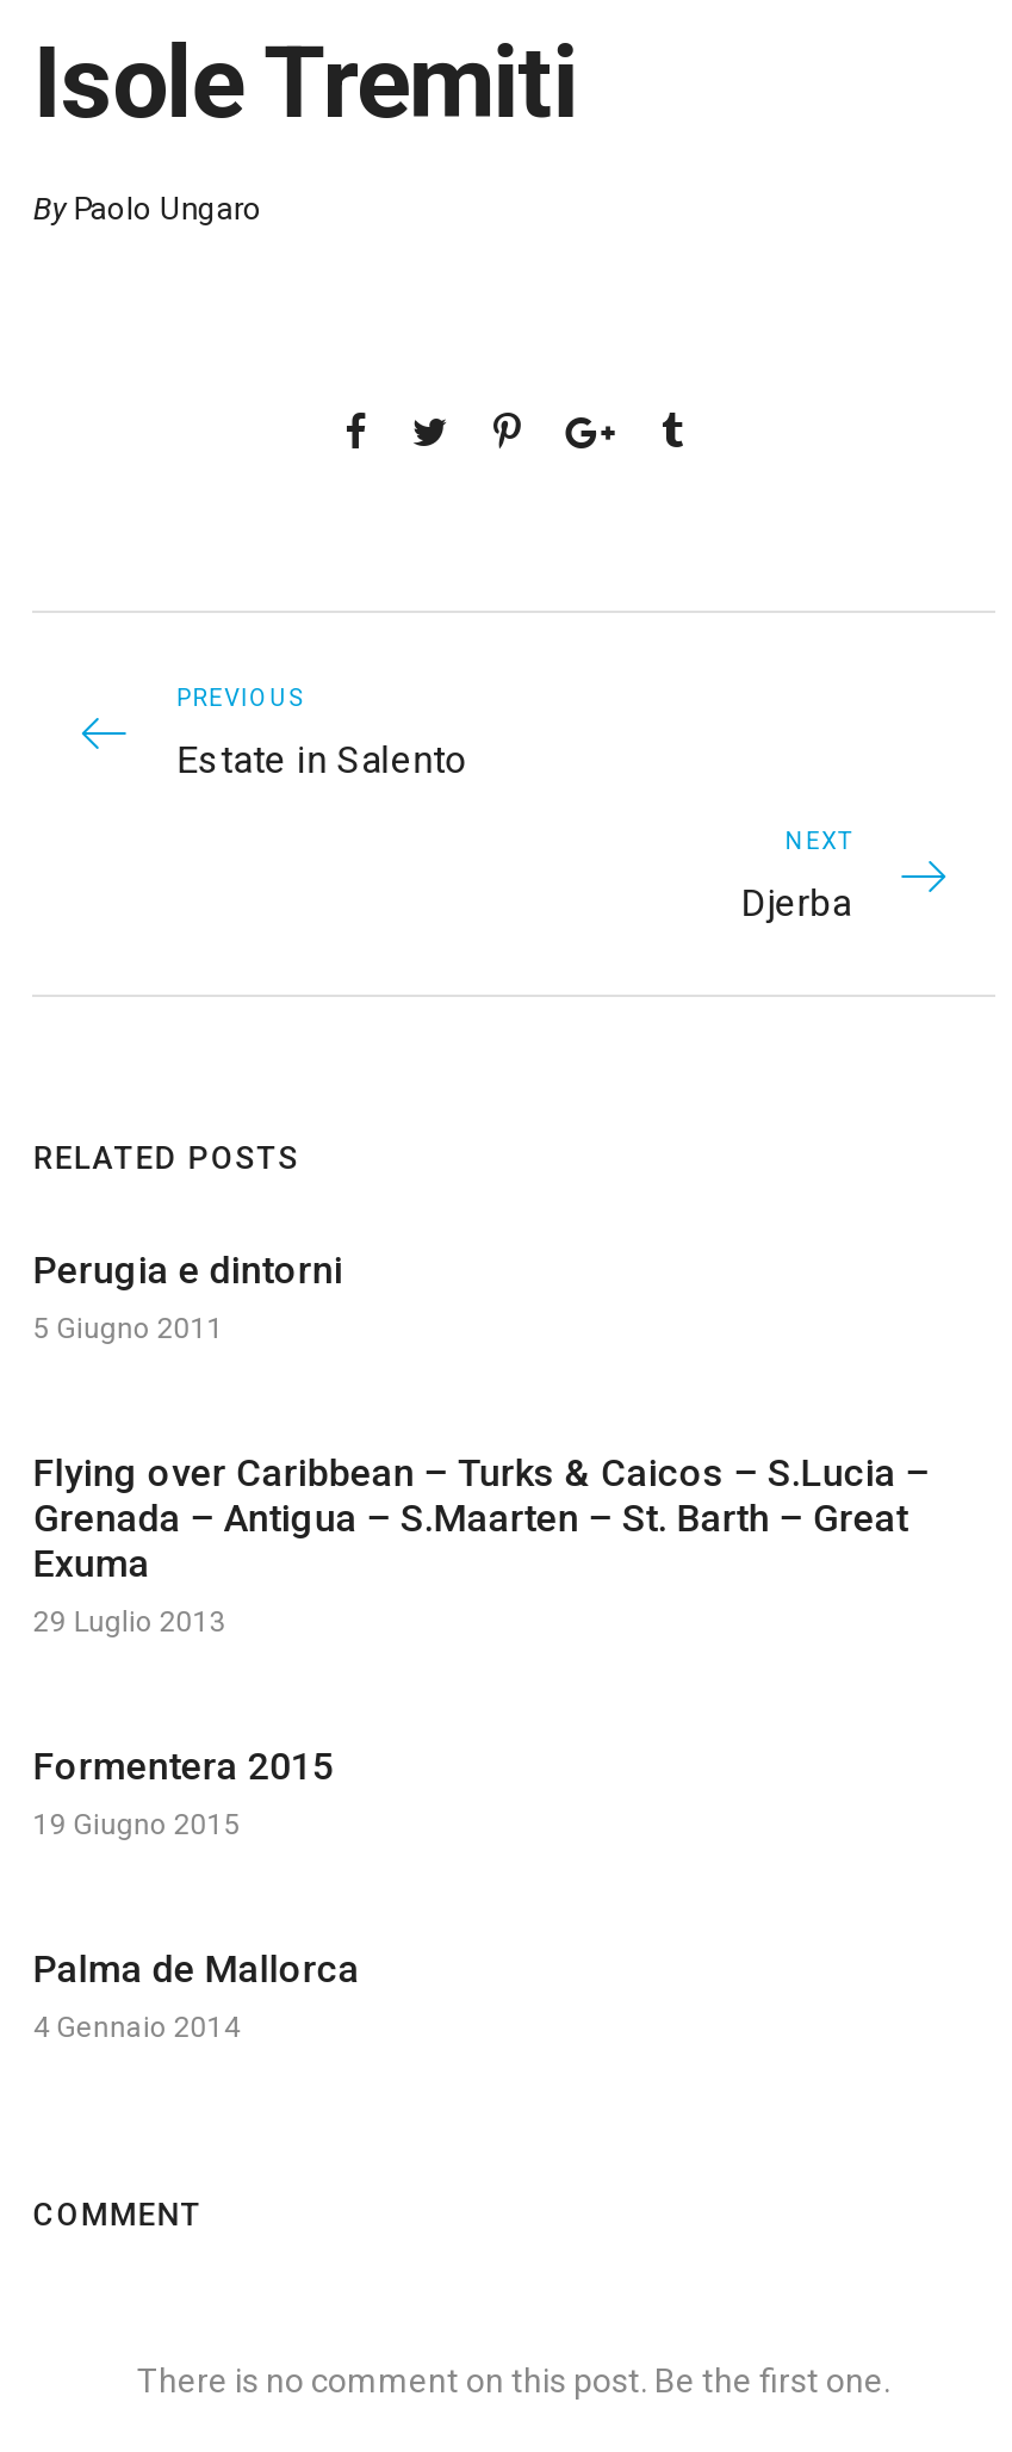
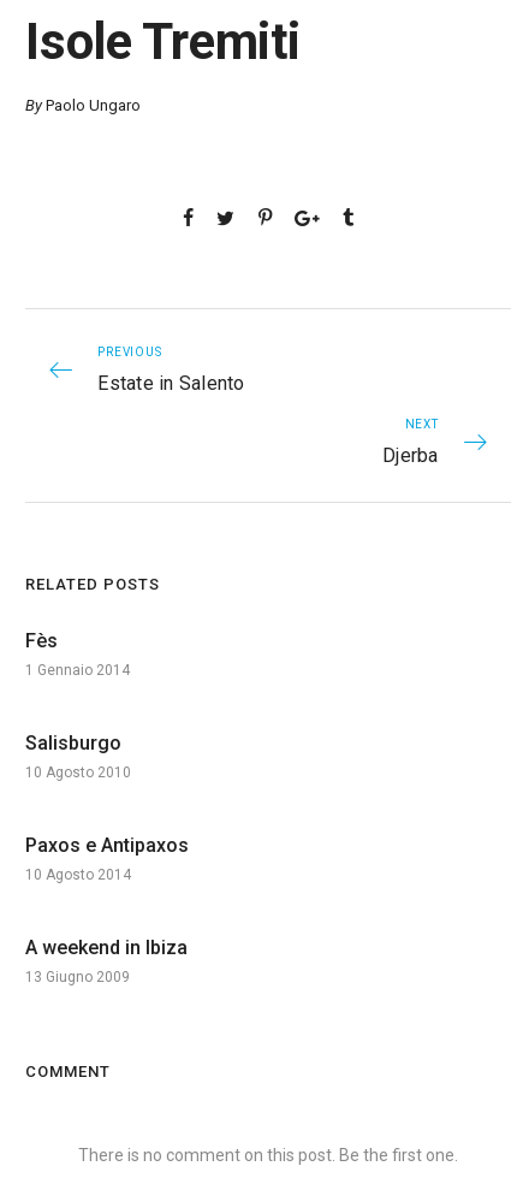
[33,1247,343,1345] Perugia e dintorni | 5 Giugno 2011 -> [26,629,130,679] Fès | 1 Gennaio 2014
[33,1450,930,1639] Flying over Caribbean – Turks & Caicos – S.Lucia – | Grenada – Antigua – S.Maarten – St. Barth – Great | Exuma | 29 Luglio 2013 -> [26,732,132,781] Salisburgo | 10 Agosto 2010
[33,1744,334,1841] Formentera 2015 | 19 Giugno 2015 -> [26,834,189,883] Paxos e Antipaxos | 10 Agosto 2014
[33,1946,360,2044] Palma de Mallorca | 4 Gennaio 2014 -> [26,936,188,985] A weekend in Ibiza | 13 Giugno 2009

